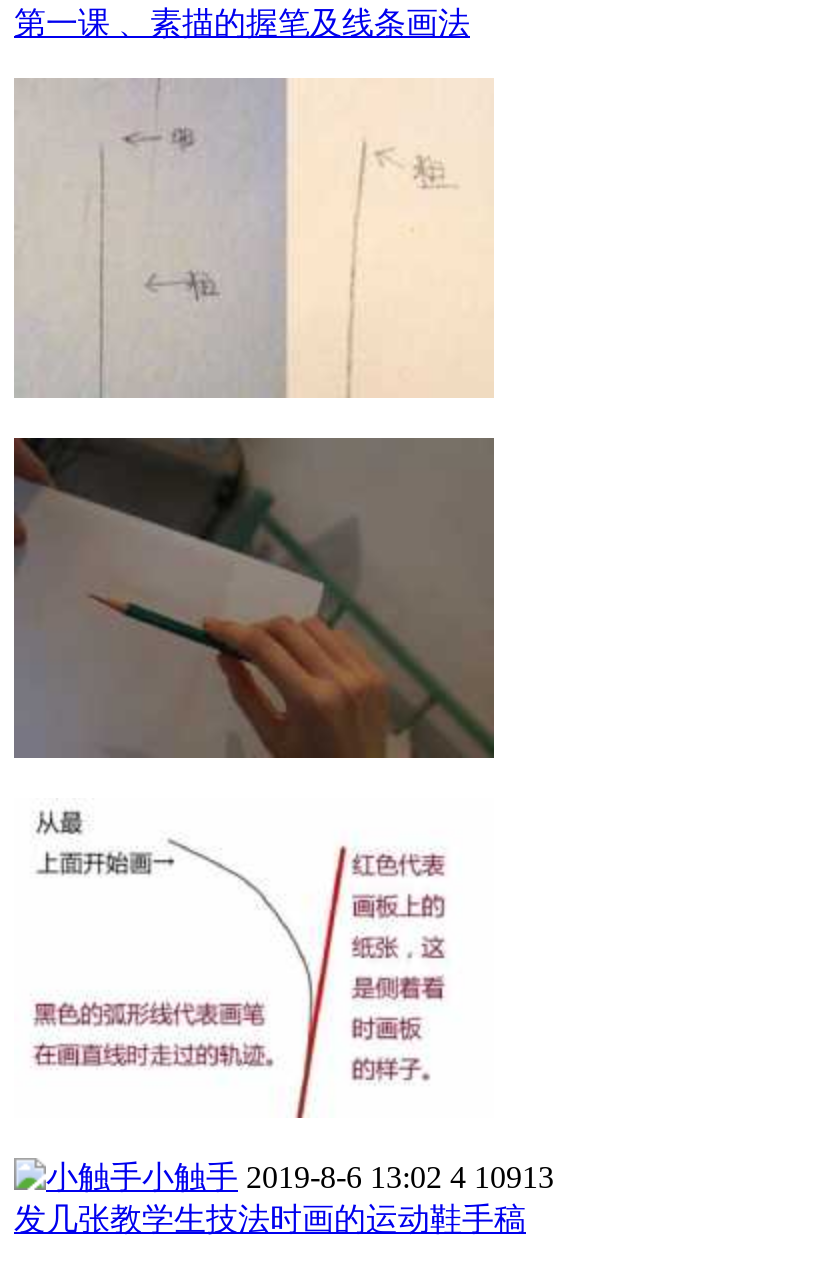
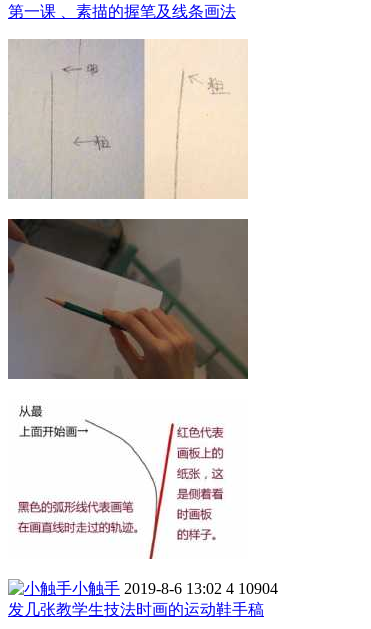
[142,1161,554,1195] 小触手 2019-8-6 13:02 4 10913 -> [72,580,278,597] 小触手 2019-8-6 13:02 4 10904

